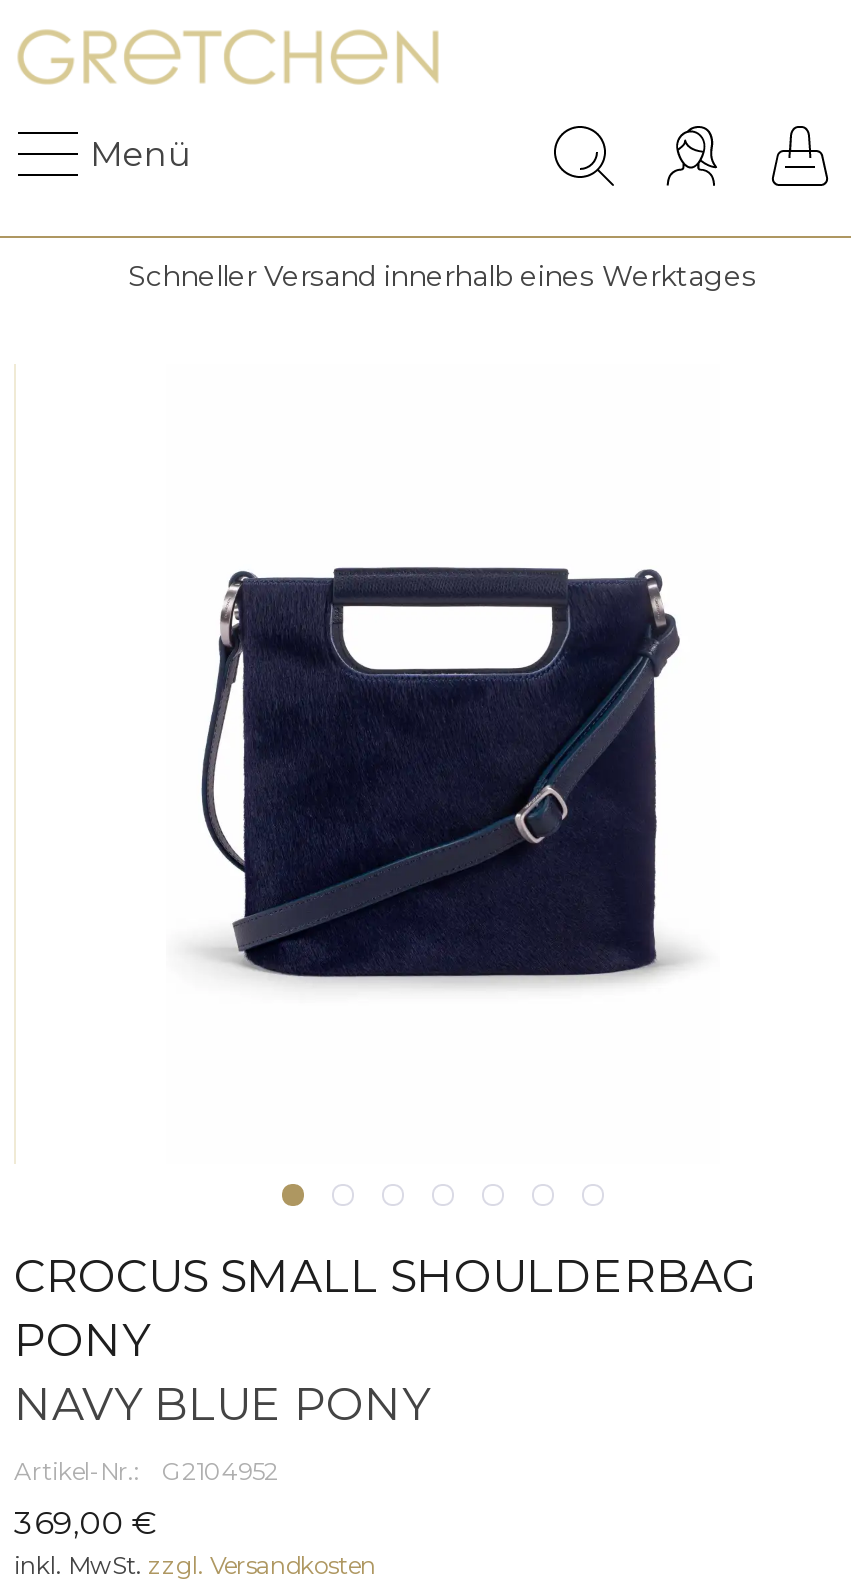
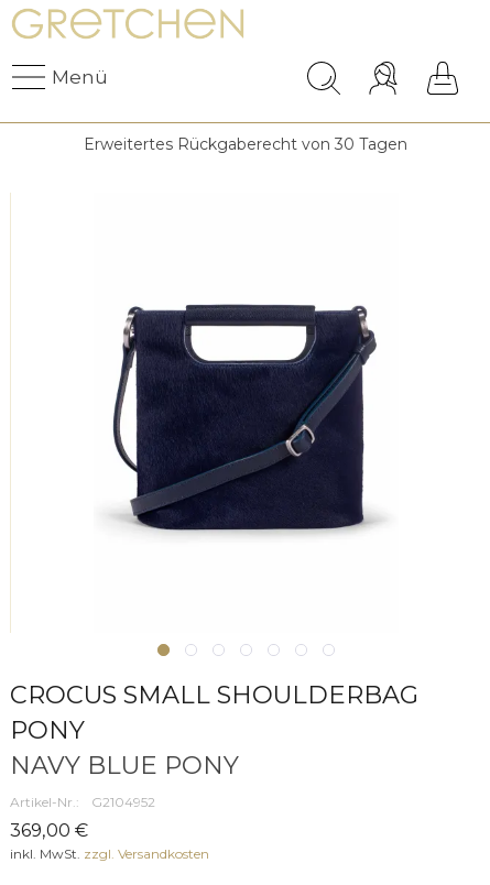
[128,258,756,294] Schneller Versand innerhalb eines Werktages -> [84,134,407,154] Erweitertes Rückgaberecht von 30 Tagen

